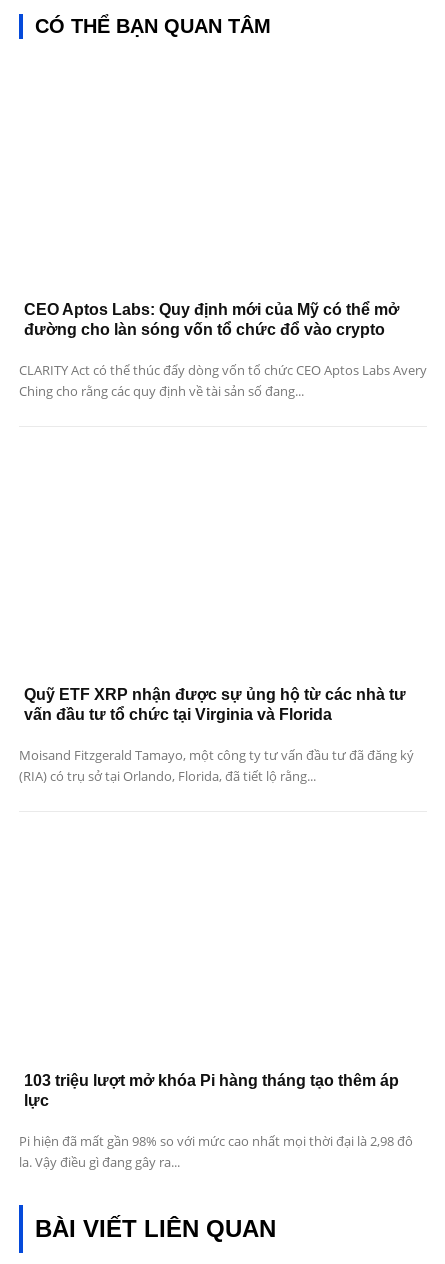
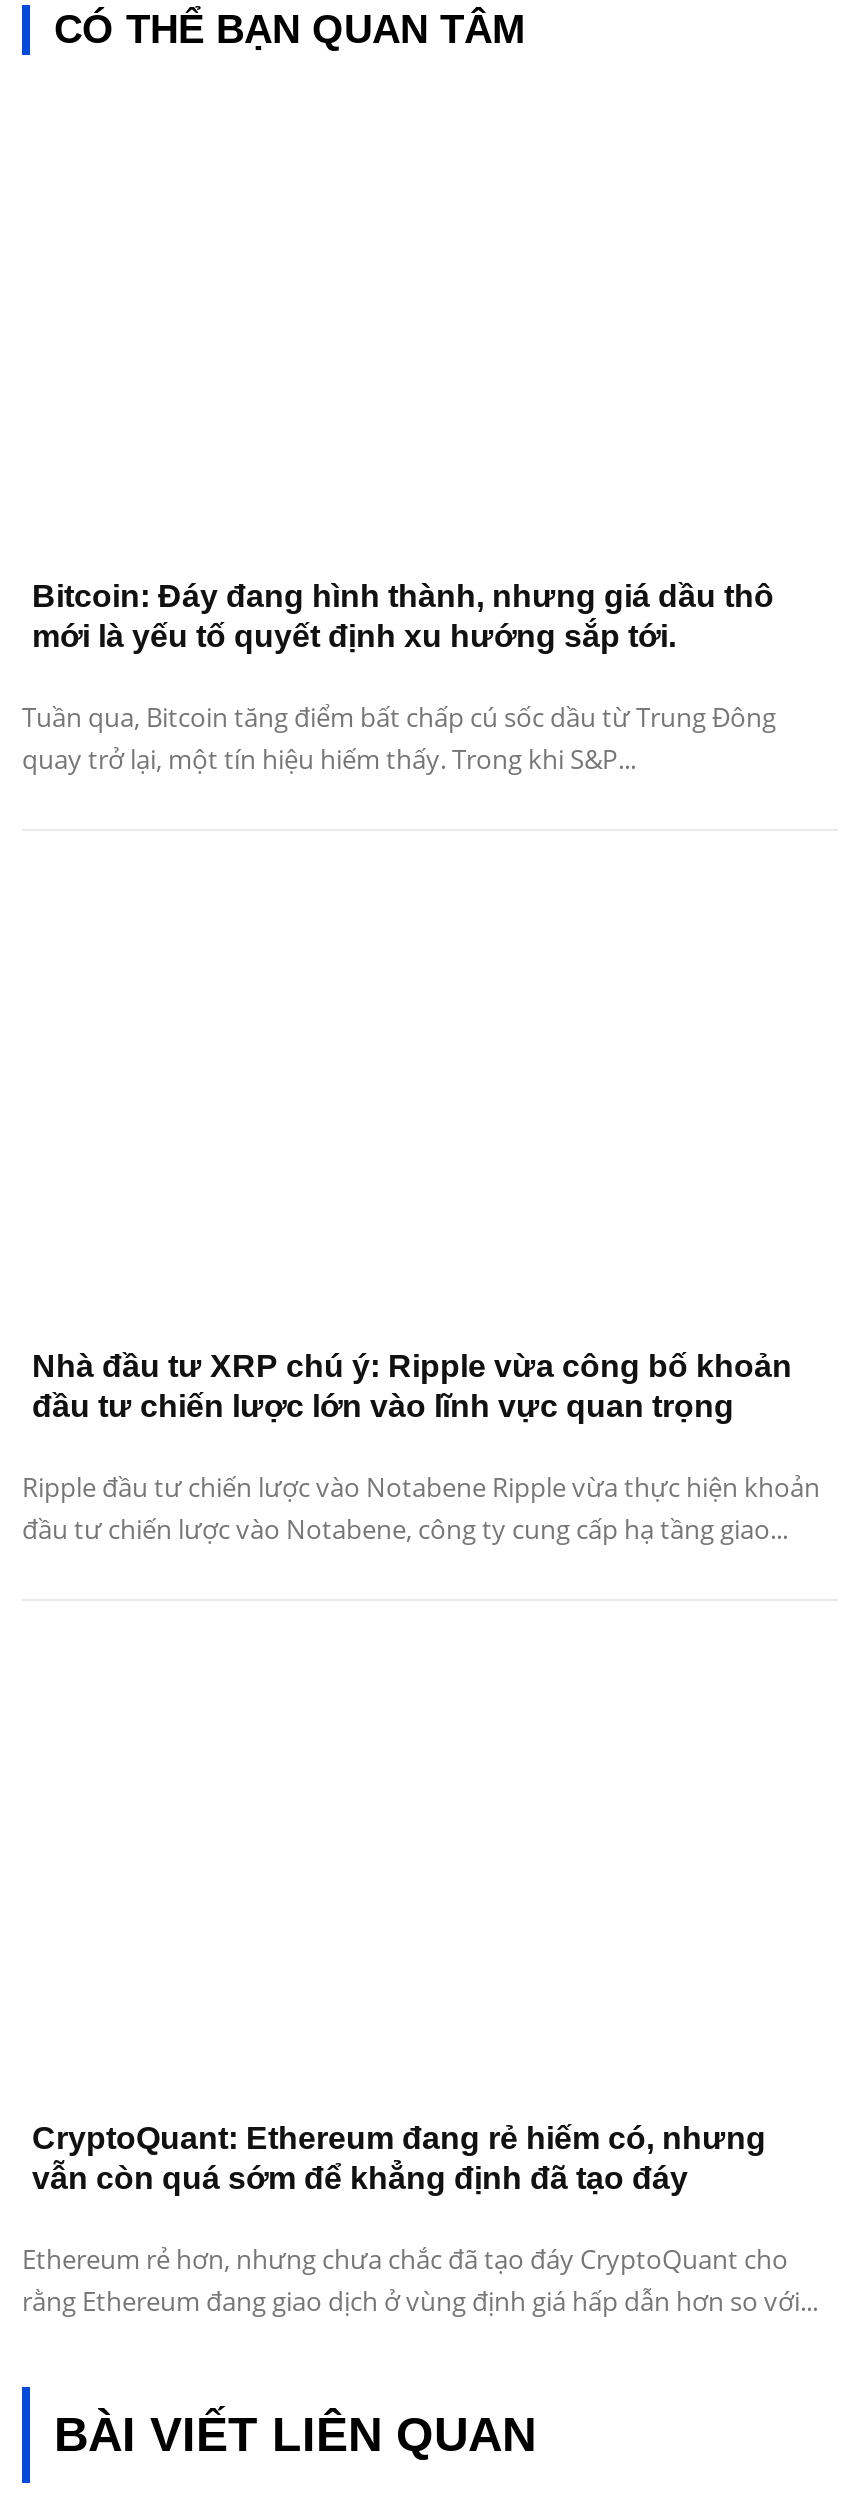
[24,301,399,338] CEO Aptos Labs: Quy định mới của Mỹ có thể mở | đường cho làn sóng vốn tổ chức đổ vào crypto -> [32,579,774,653] Bitcoin: Đáy đang hình thành, nhưng giá dầu thô | mới là yếu tố quyết định xu hướng sắp tới.
[19,361,427,400] CLARITY Act có thể thúc đẩy dòng vốn tổ chức CEO Aptos Labs Avery | Ching cho rằng các quy định về tài sản số đang... -> [22,699,776,777] Tuần qua, Bitcoin tăng điểm bất chấp cú sốc dầu từ Trung Đông | quay trở lại, một tín hiệu hiếm thấy. Trong khi S&P...
[24,686,406,723] Quỹ ETF XRP nhận được sự ủng hộ từ các nhà tư | vấn đầu tư tổ chức tại Virginia và Florida -> [32,1350,792,1424] Nhà đầu tư XRP chú ý: Ripple vừa công bố khoản | đầu tư chiến lược lớn vào lĩnh vực quan trọng
[19,746,414,785] Moisand Fitzgerald Tamayo, một công ty tư vấn đầu tư đã đăng ký | (RIA) có trụ sở tại Orlando, Florida, đã tiết lộ rằng... -> [22,1470,820,1548] Ripple đầu tư chiến lược vào Notabene Ripple vừa thực hiện khoản | đầu tư chiến lược vào Notabene, công ty cung cấp hạ tầng giao...
[24,1072,399,1109] 103 triệu lượt mở khóa Pi hàng tháng tạo thêm áp | lực -> [32,2121,766,2195] CryptoQuant: Ethereum đang rẻ hiếm có, nhưng | vẫn còn quá sớm để khẳng định đã tạo đáy
[19,1132,413,1171] Pi hiện đã mất gần 98% so với mức cao nhất mọi thời đại là 2,98 đô | la. Vậy điều gì đang gây ra... -> [22,2241,818,2319] Ethereum rẻ hơn, nhưng chưa chắc đã tạo đáy CryptoQuant cho | rằng Ethereum đang giao dịch ở vùng định giá hấp dẫn hơn so với...

